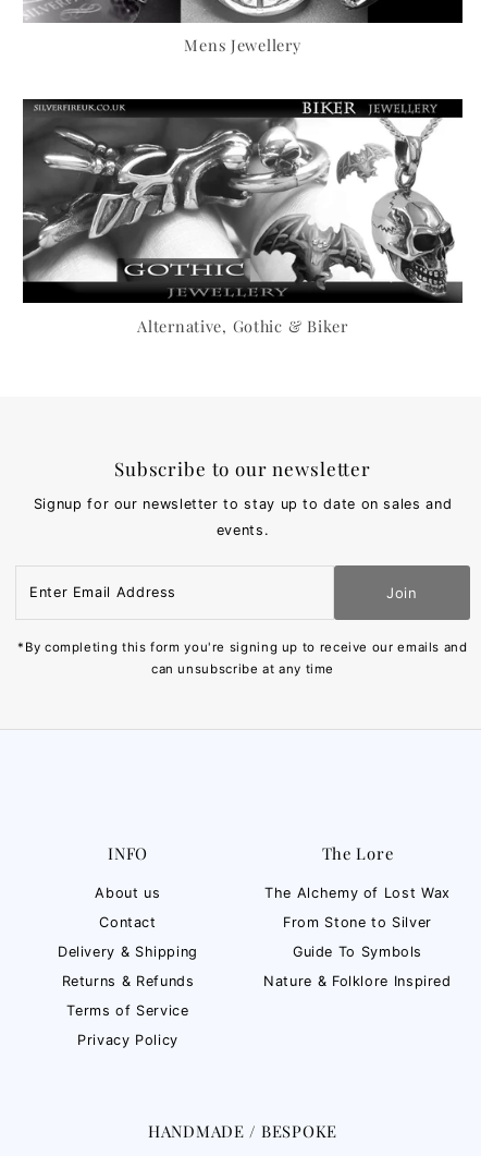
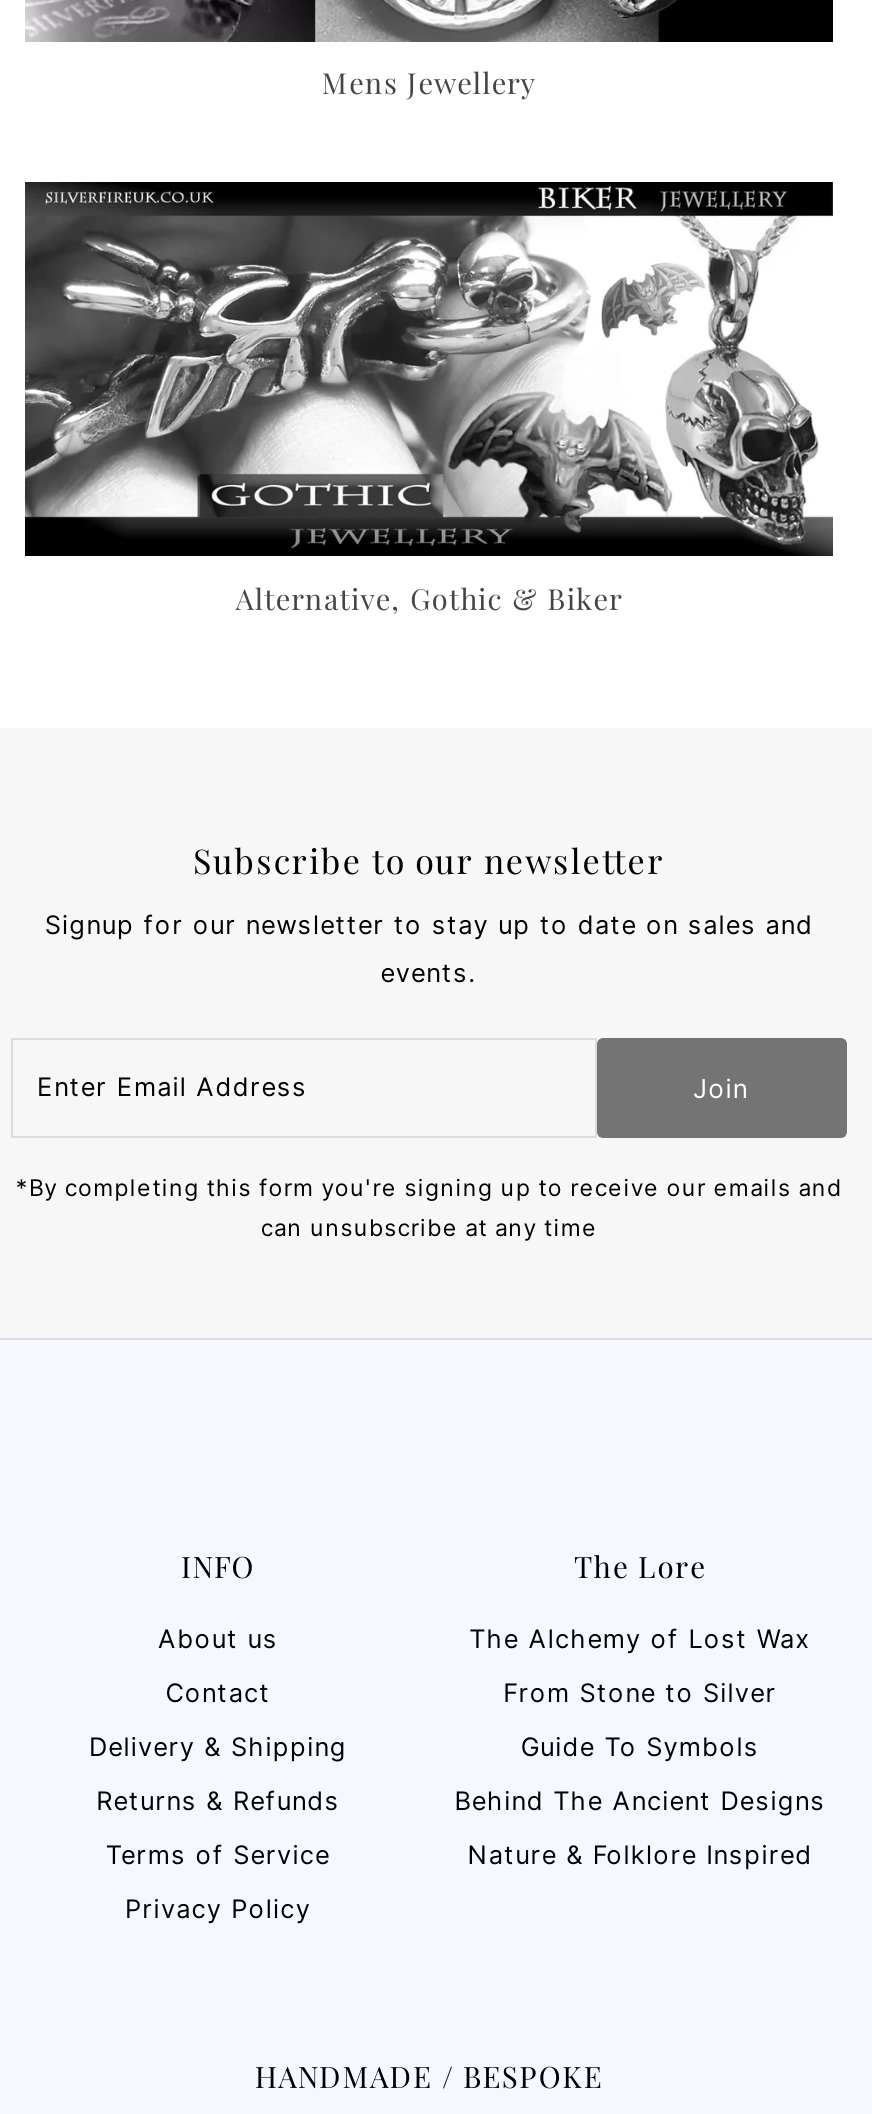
moved [264,973,451,989] -> [467,1839,813,1869]: Nature & Folklore Inspired
none -> [454,1785,826,1815] Behind The Ancient Designs

